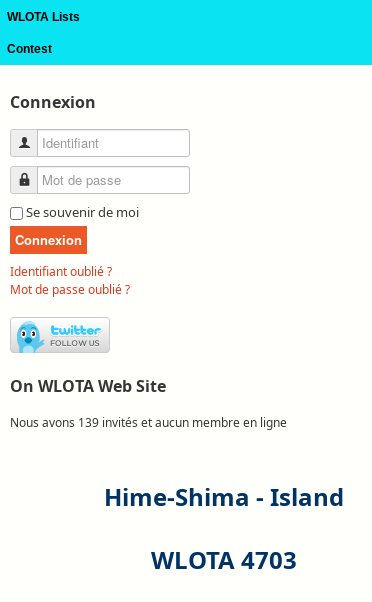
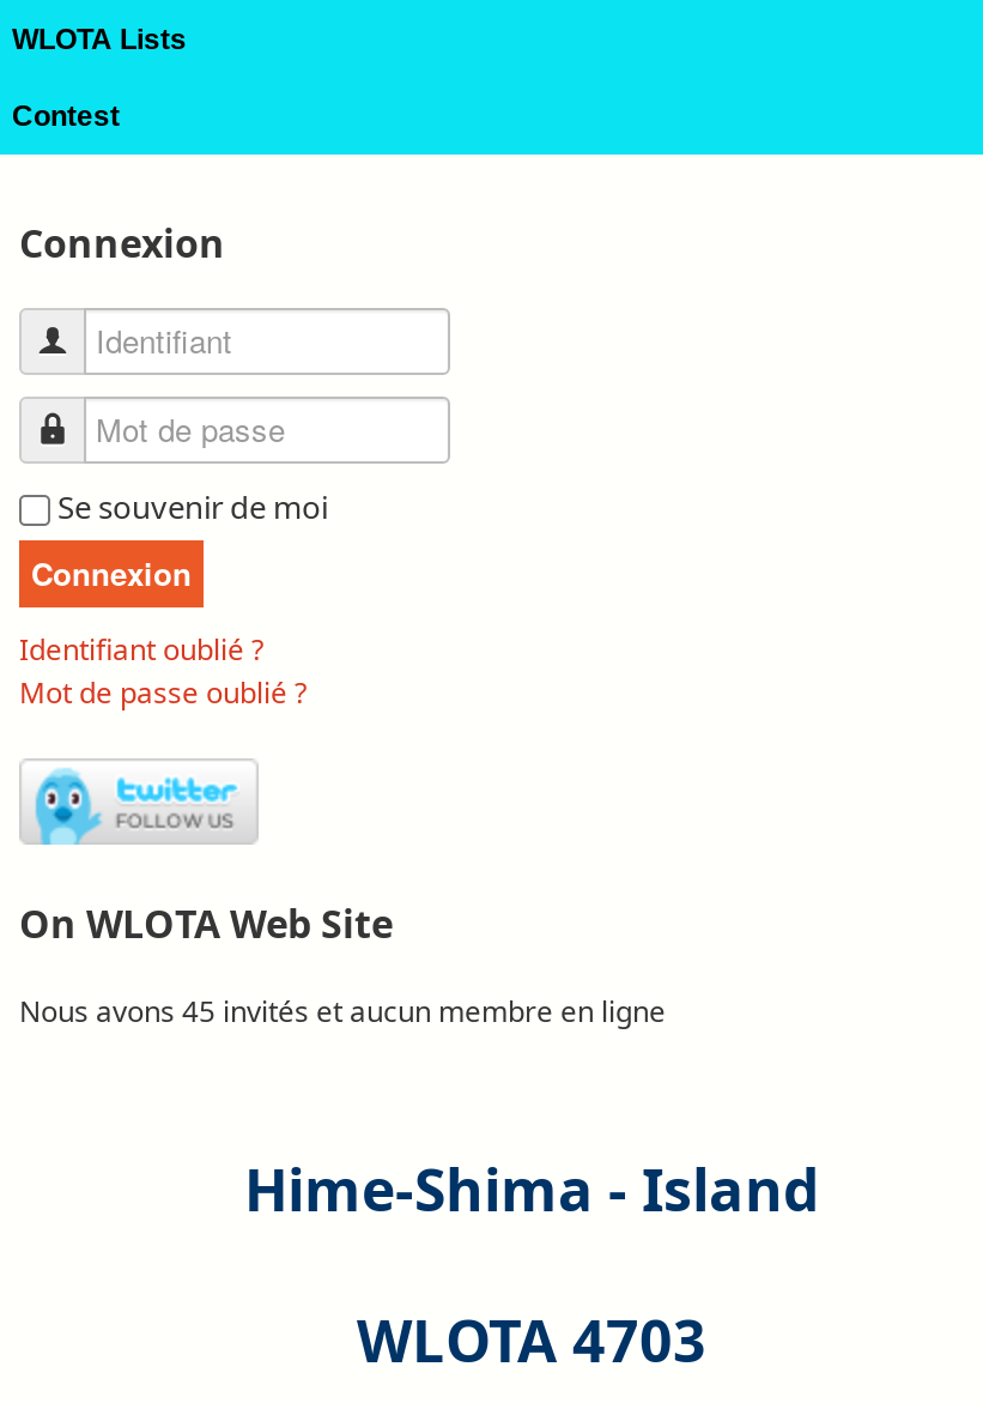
[10,414,287,431] Nous avons 139 invités et aucun membre en ligne -> [19,991,666,1032] Nous avons 45 invités et aucun membre en ligne

